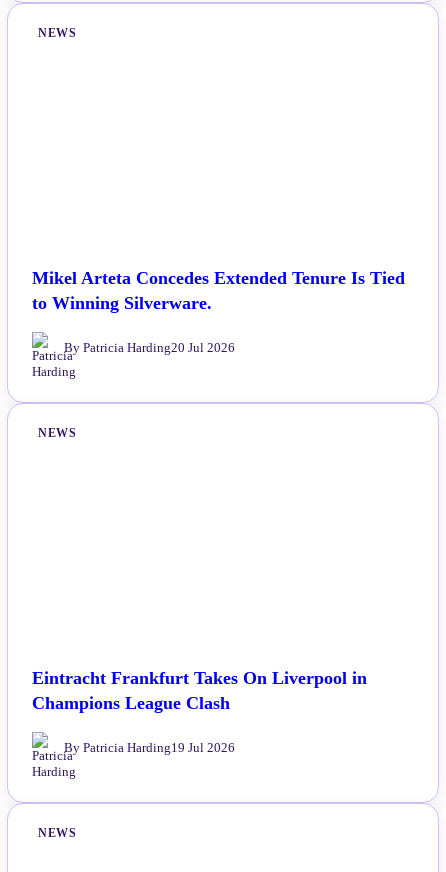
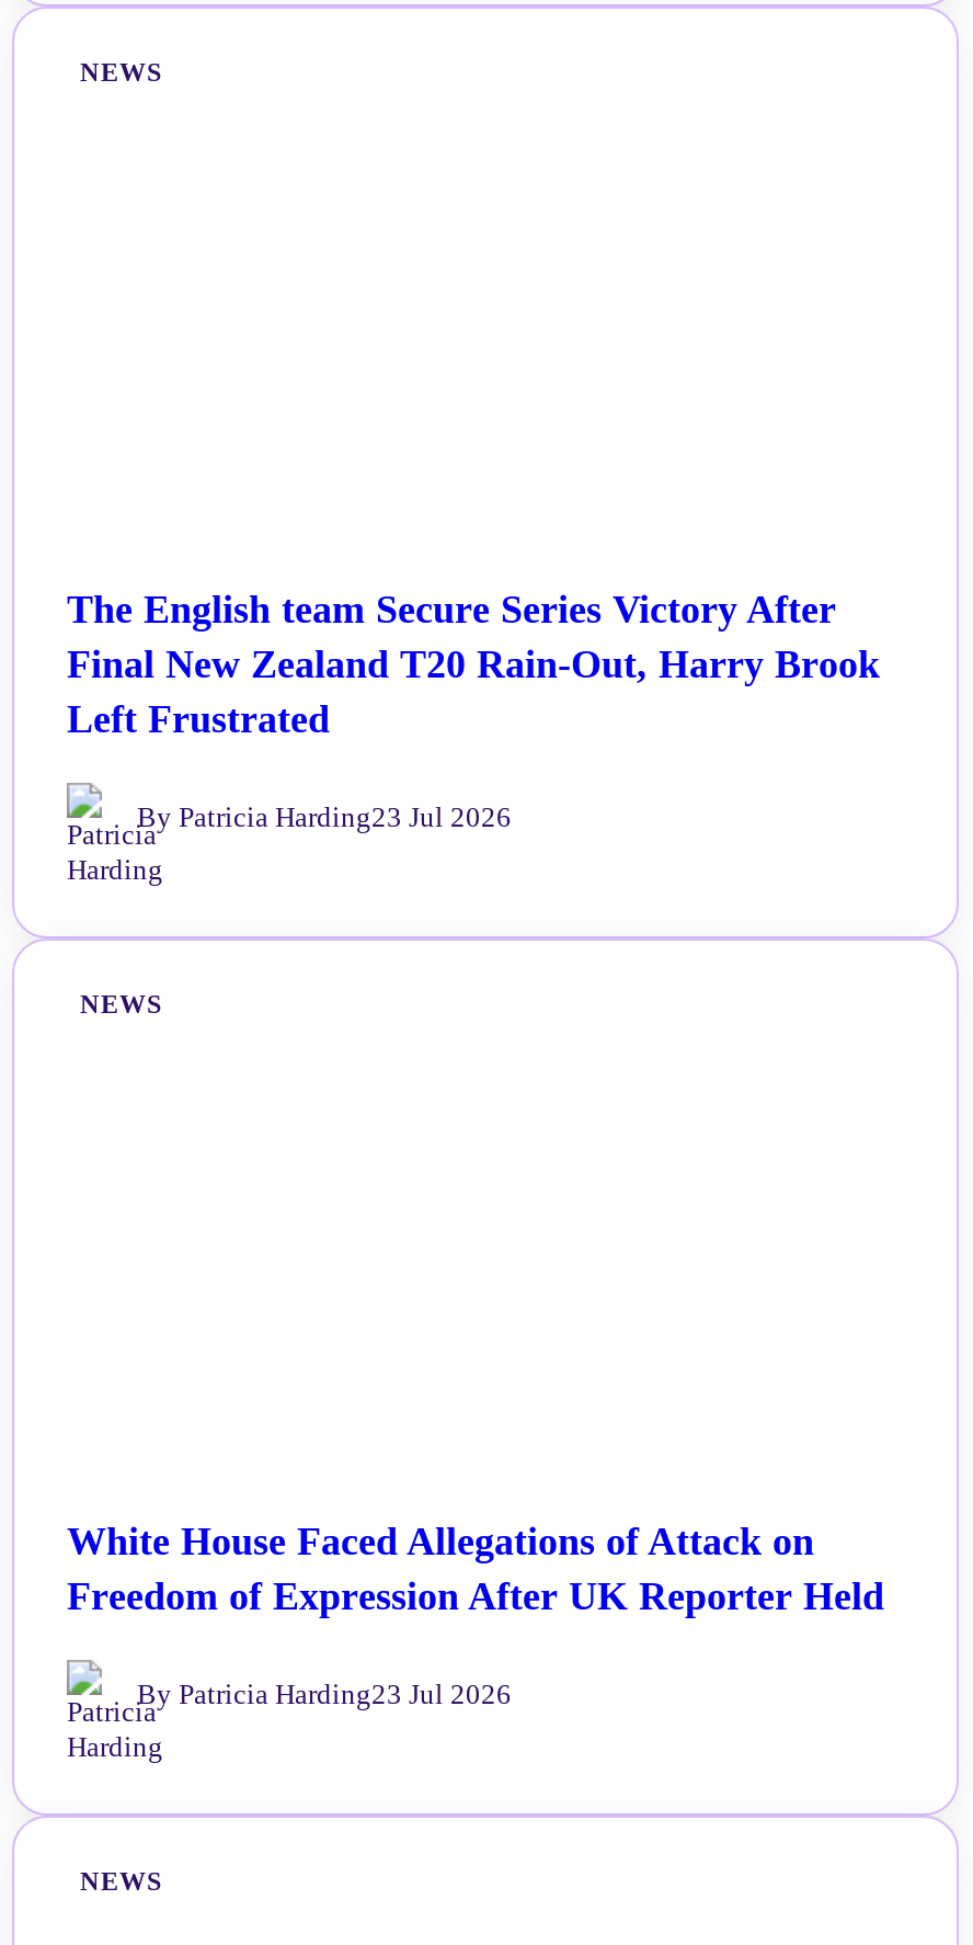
[32,267,405,312] Mikel Arteta Concedes Extended Tenure Is Tied | to Winning Silverware. -> [67,587,880,740] The English team Secure Series Victory After | Final New Zealand T20 Rain-Out, Harry Brook | Left Frustrated
[64,339,235,354] By Patricia Harding20 Jul 2026 -> [137,799,512,832] By Patricia Harding23 Jul 2026
[32,667,367,712] Eintracht Frankfurt Takes On Liverpool in | Champions League Clash -> [67,1519,884,1617] White House Faced Allegations of Attack on | Freedom of Expression After UK Reporter Held
[64,739,235,754] By Patricia Harding19 Jul 2026 -> [137,1676,512,1709] By Patricia Harding23 Jul 2026

